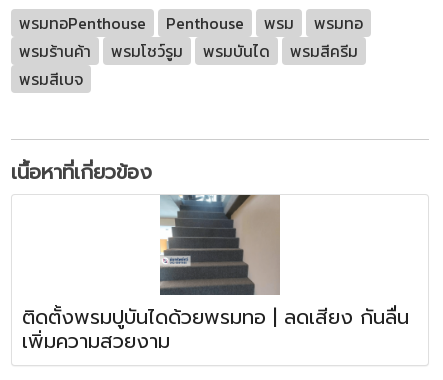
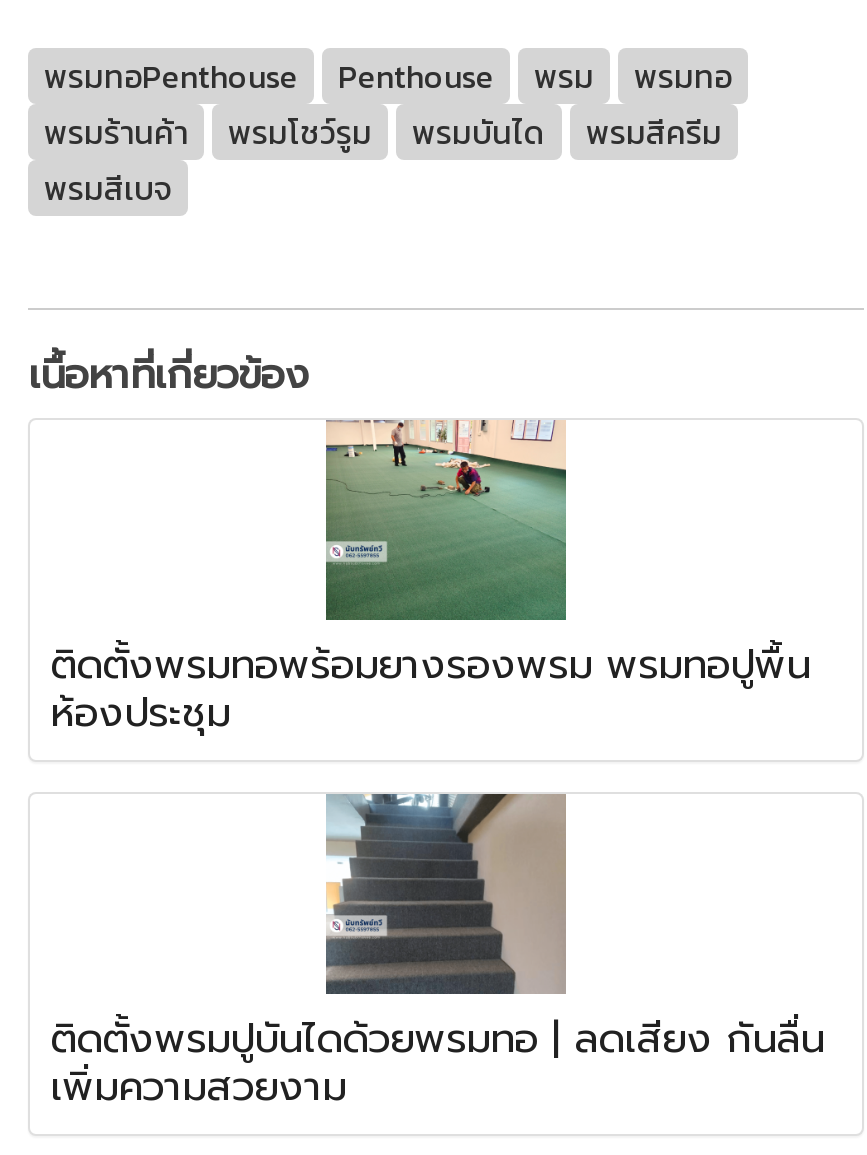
none -> [50,418,810,742] [image] | ติดตั้งพรมทอพร้อมยางรองพรม พรมทอปูพื้น | ห้องประชุม

